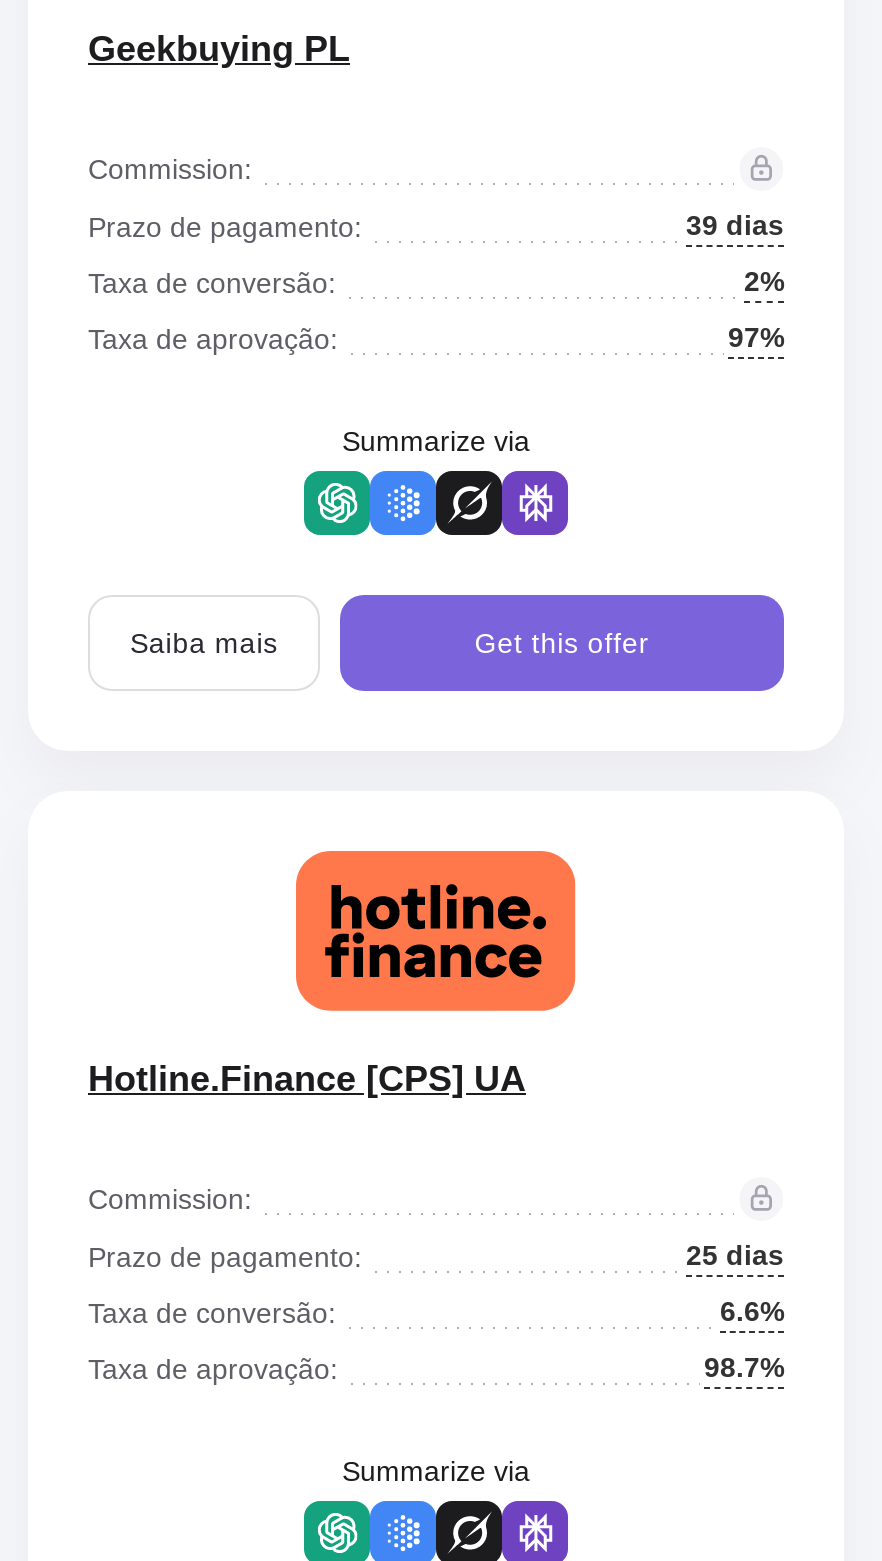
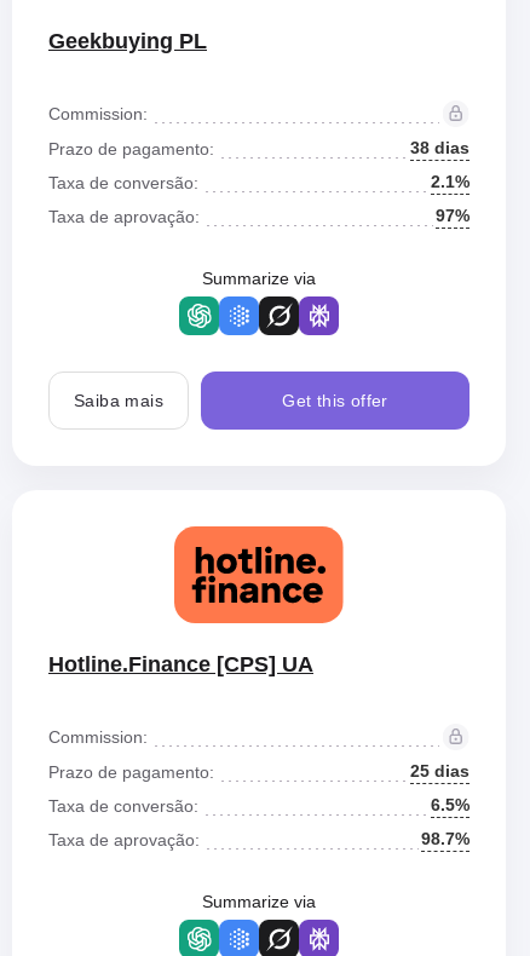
[686,209,784,241] 39 dias -> [410,138,469,157] 38 dias
[744,265,784,297] 2% -> [431,172,469,191] 2.1%
[720,1295,784,1327] 6.6% -> [431,795,469,814] 6.5%

